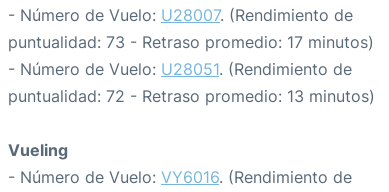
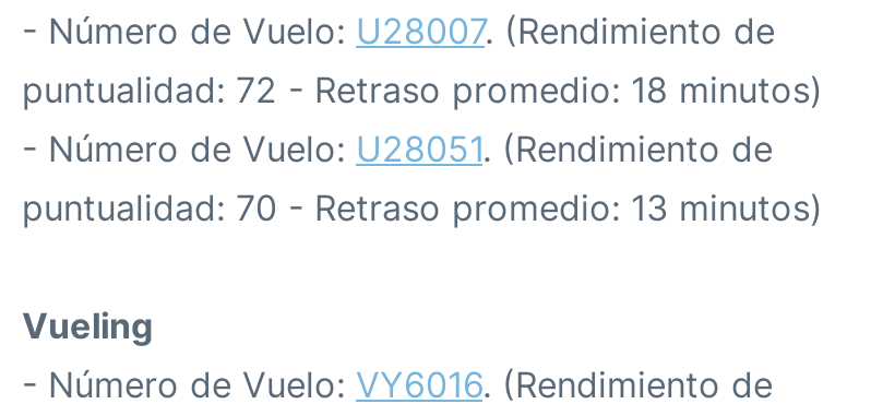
[8,32,374,52] puntualidad: 73 - Retraso promedio: 17 minutos) -> [22,68,823,112] puntualidad: 72 - Retraso promedio: 18 minutos)
[8,86,375,106] puntualidad: 72 - Retraso promedio: 13 minutos) -> [22,186,823,230] puntualidad: 70 - Retraso promedio: 13 minutos)

